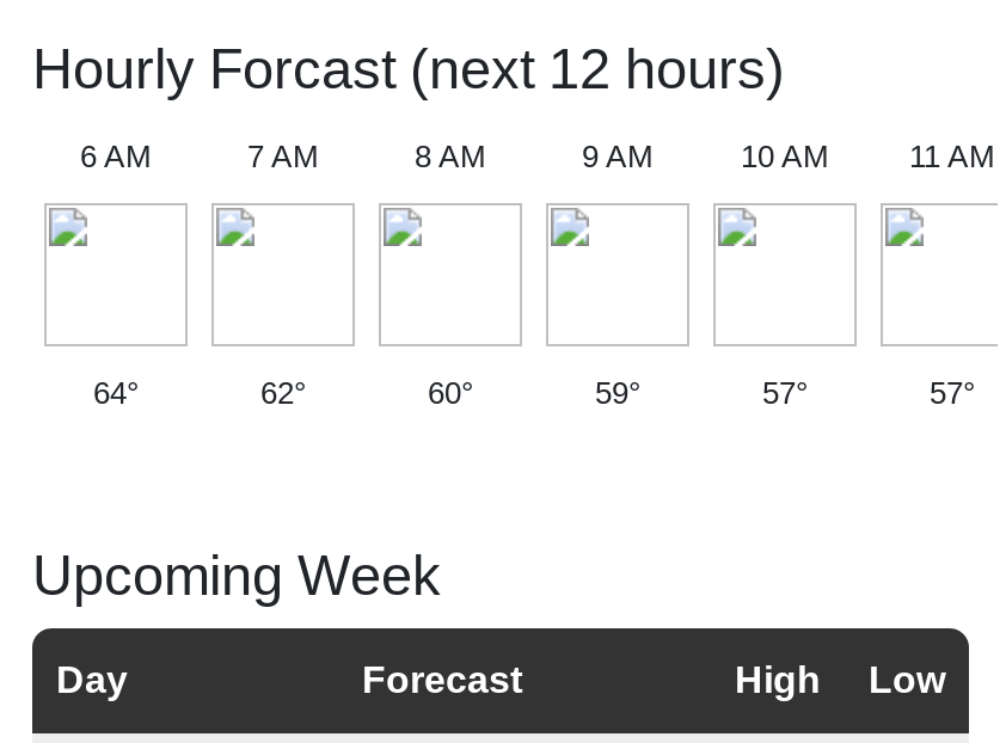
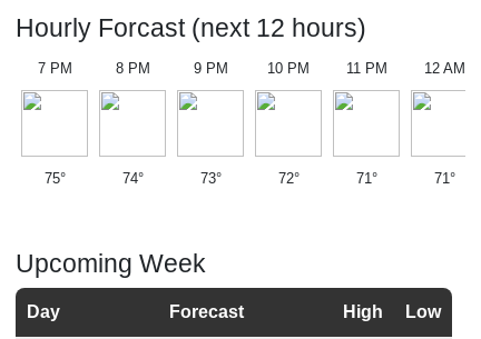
[80,139,995,174] 6 AM | 7 AM | 8 AM | 9 AM | 10 AM | 11 AM -> [37,60,465,77] 7 PM | 8 PM | 9 PM | 10 PM | 11 PM | 12 AM
[93,375,975,411] 64° | 62° | 60° | 59° | 57° | 57° -> [44,170,455,187] 75° | 74° | 73° | 72° | 71° | 71°

